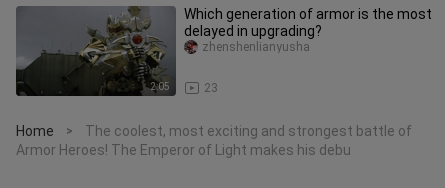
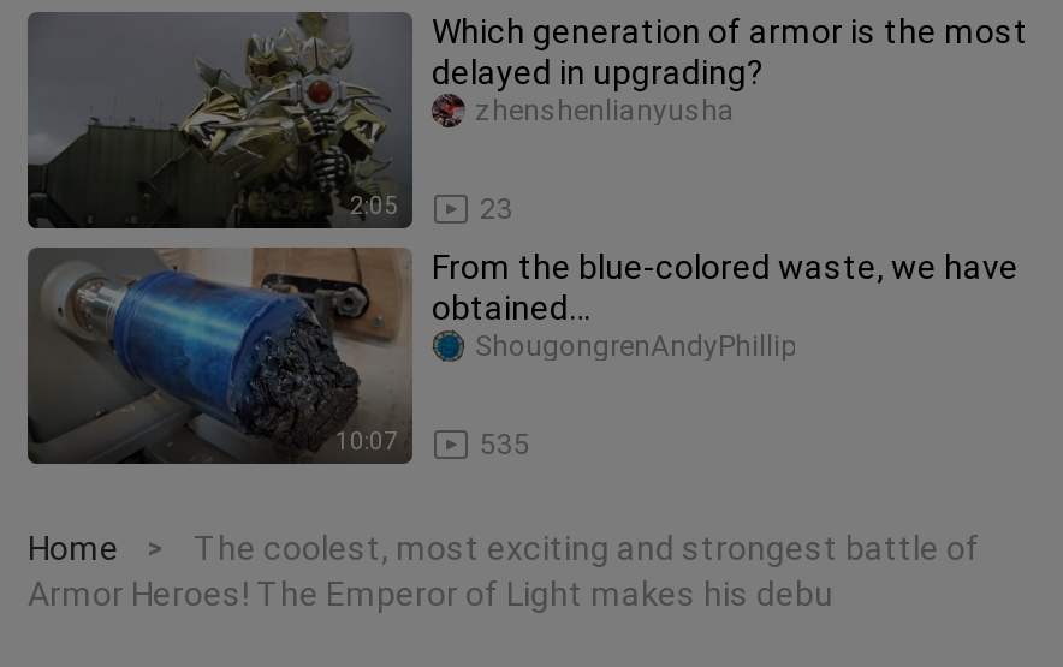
none -> [28,248,412,464] [image] | 10:07
none -> [432,248,1019,327] From the blue-colored waste, we have | obtained…
none -> [475,329,795,363] ShougongrenAndyPhillip
none -> [480,428,530,461] 535

